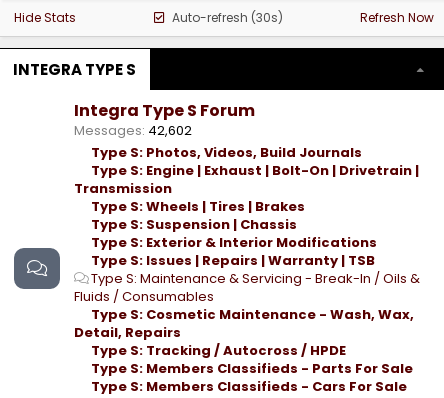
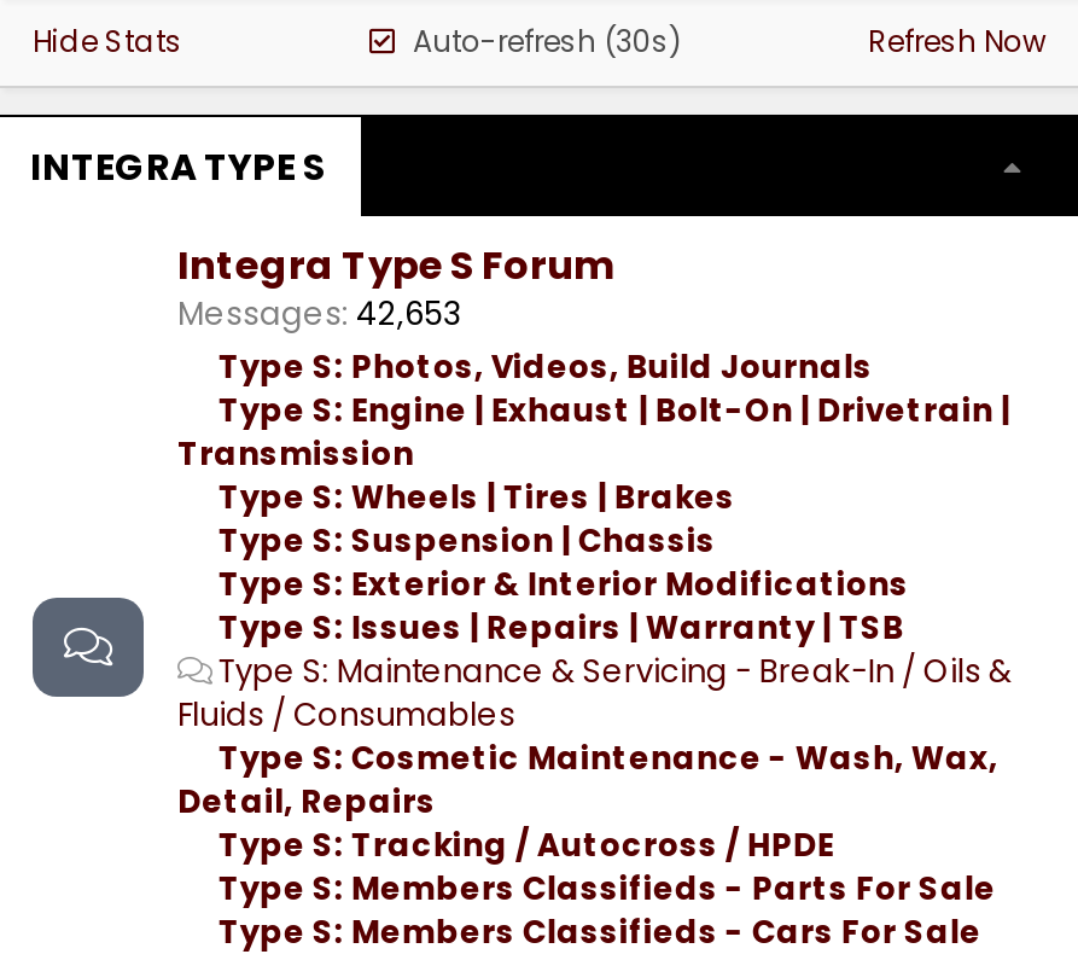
[74,121,192,140] Messages 42,602 -> [177,291,462,337] Messages 42,653

